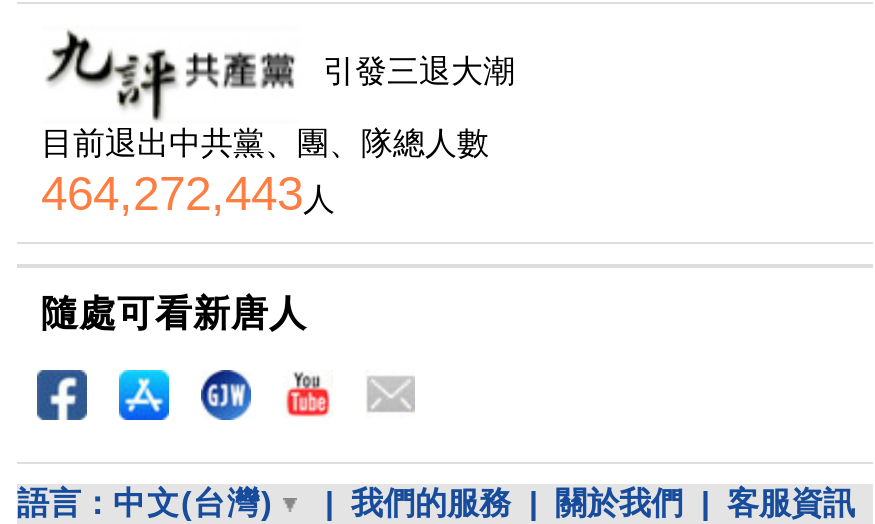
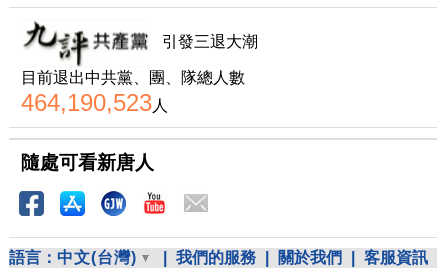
[41,165,335,219] 464,272,443人 -> [21,89,168,116] 464,190,523人

